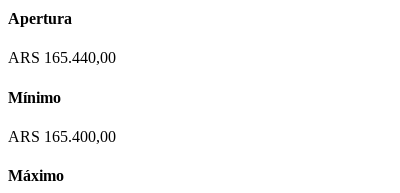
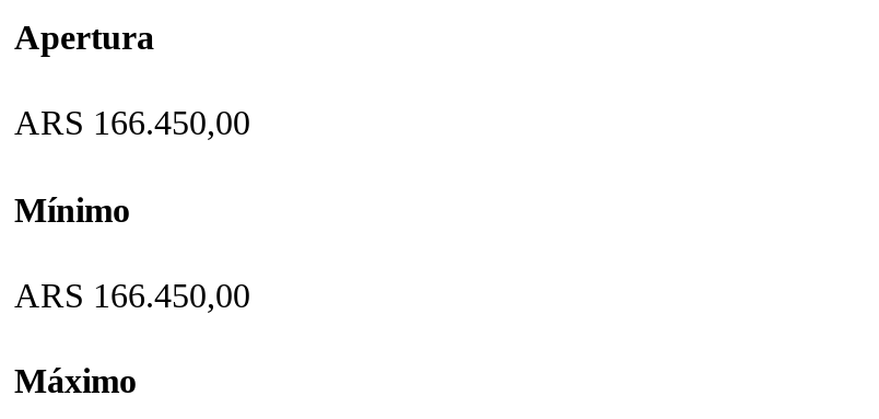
[8,49,116,66] ARS 165.440,00 -> [14,105,250,142] ARS 166.450,00
[8,128,116,145] ARS 165.400,00 -> [14,277,250,314] ARS 166.450,00

